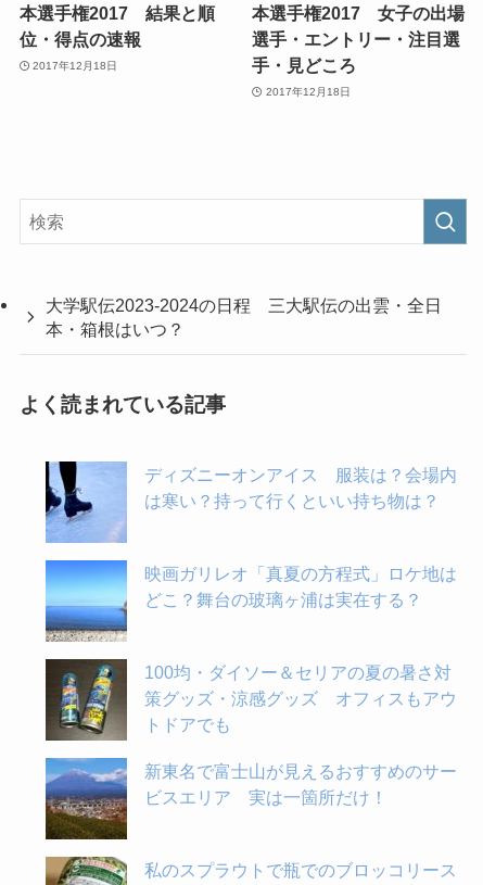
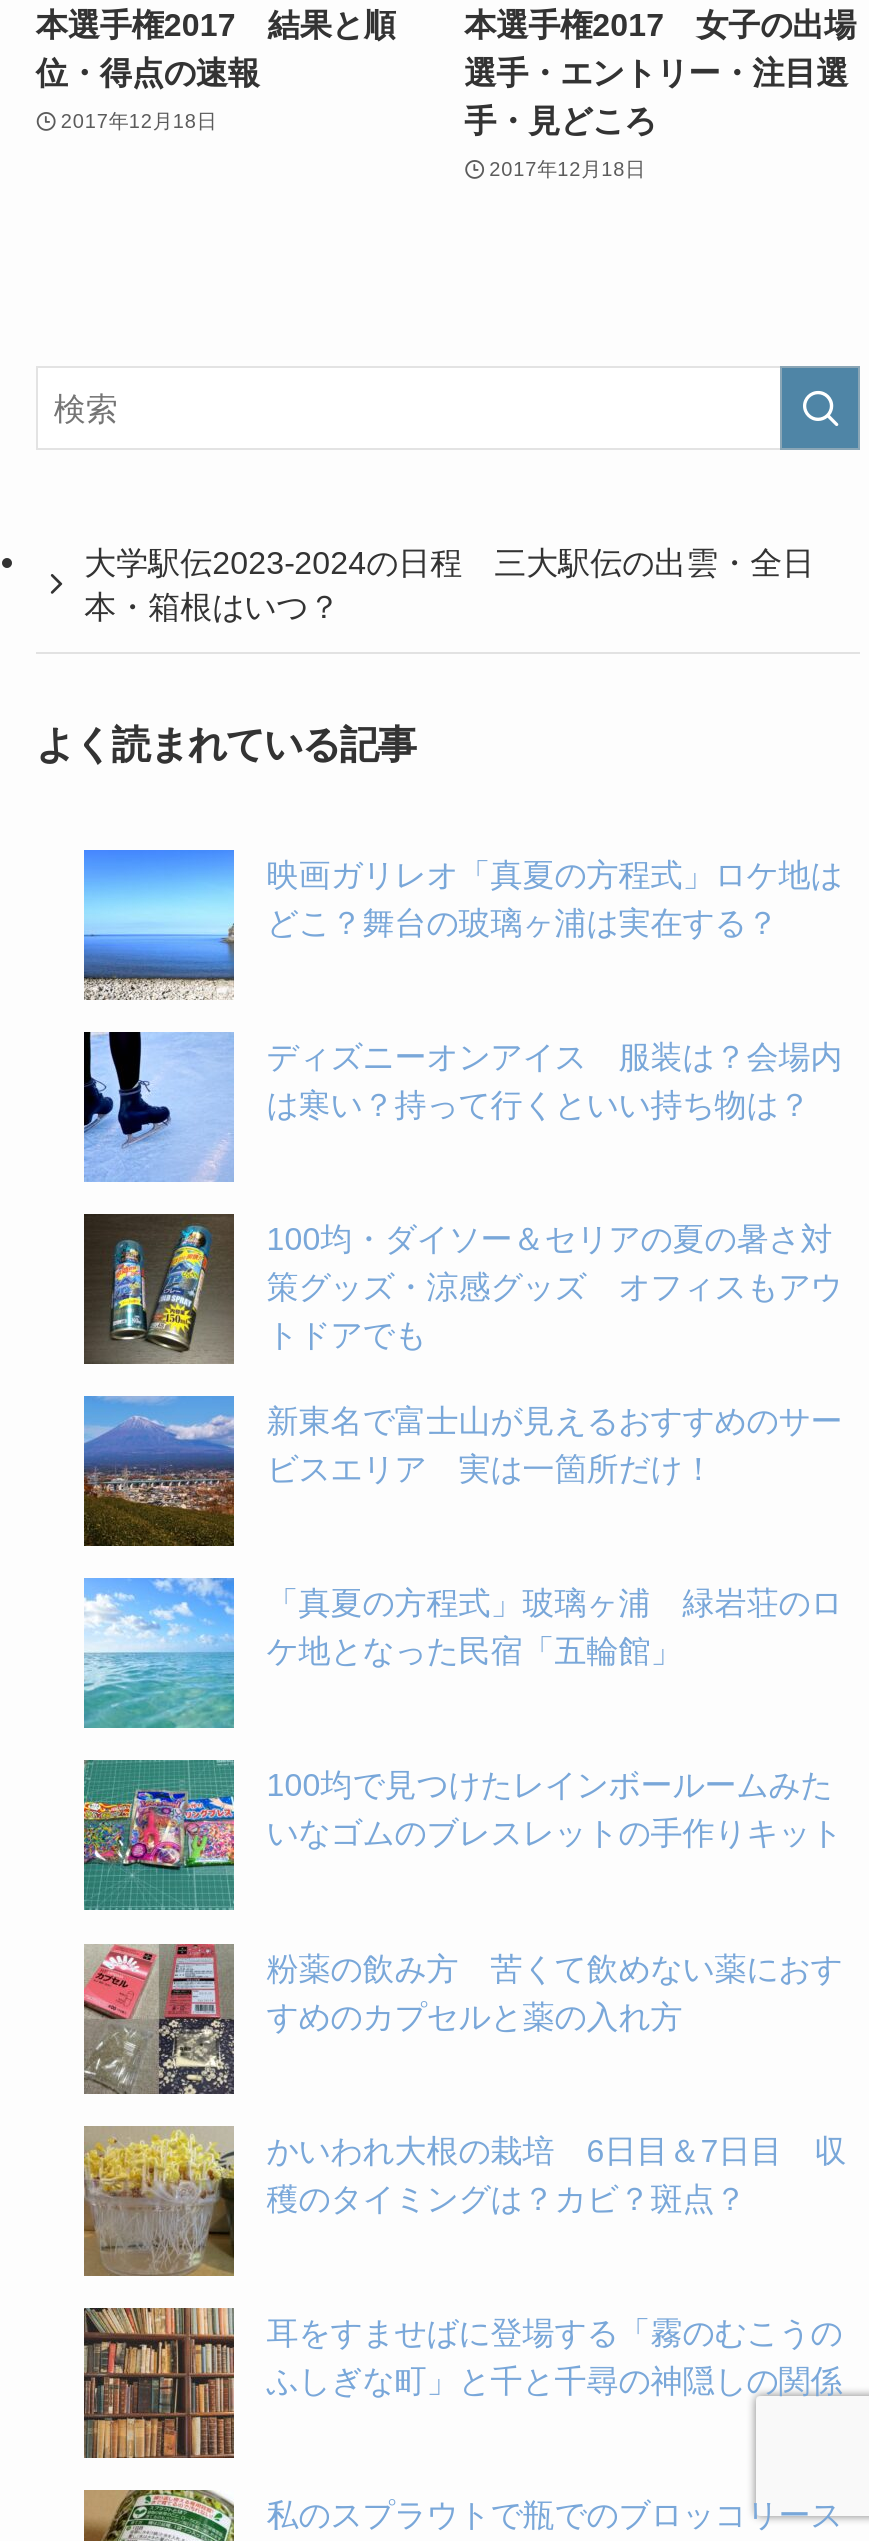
moved [45,559,457,642] -> [82,848,842,1000]: [image] | 映画ガリレオ「真夏の方程式」ロケ地は | どこ？舞台の玻璃ヶ浦は実在する？
none -> [82,1576,842,1730] [image] | 「真夏の方程式」玻璃ヶ浦 緑岩荘のロ | ケ地となった民宿「五輪館」
none -> [82,1758,842,1910] [image] | 100均で見つけたレインボールームみた | いなゴムのブレスレットの手作りキット
none -> [82,1940,842,2094] [image] | 粉薬の飲み方 苦くて飲めない薬におす | すめのカプセルと薬の入れ方
none -> [82,2124,846,2276] [image] | かいわれ大根の栽培 6日目＆7日目 収 | 穫のタイミングは？カビ？斑点？
none -> [82,2304,842,2460] [image] | 耳をすませばに登場する「霧のむこうの | ふしぎな町」と千と千尋の神隠しの関係

